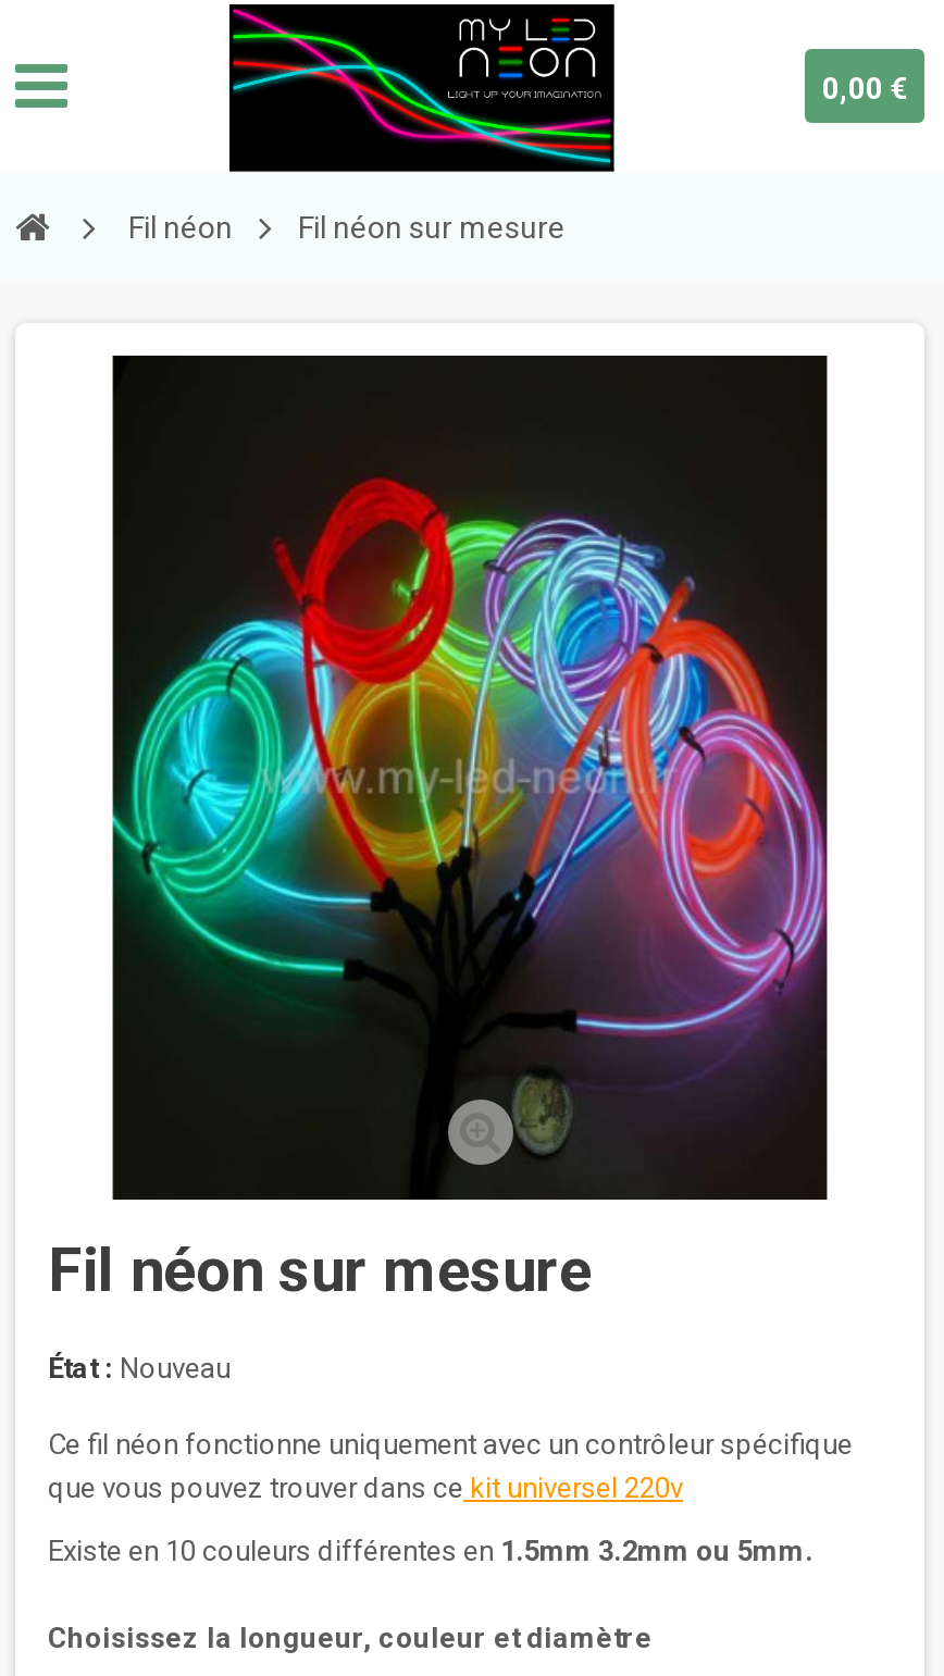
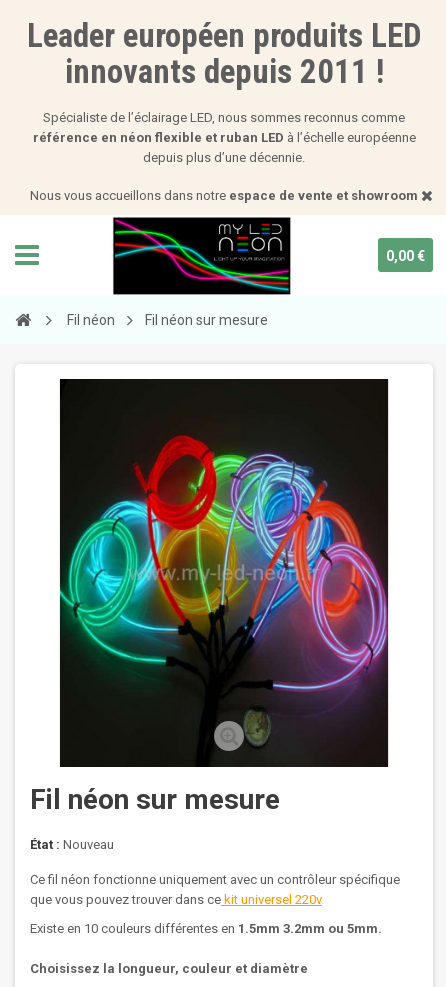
none -> [26,16,421,203] Leader européen produits LED | innovants depuis 2011 ! | Spécialiste de l’éclairage LED, nous sommes reconnus comme | référence en néon flexible et ruban LED à l’échelle européenne | depuis plus d’une décennie. | Nous vous accueillons dans notre espace de vente et showroom

